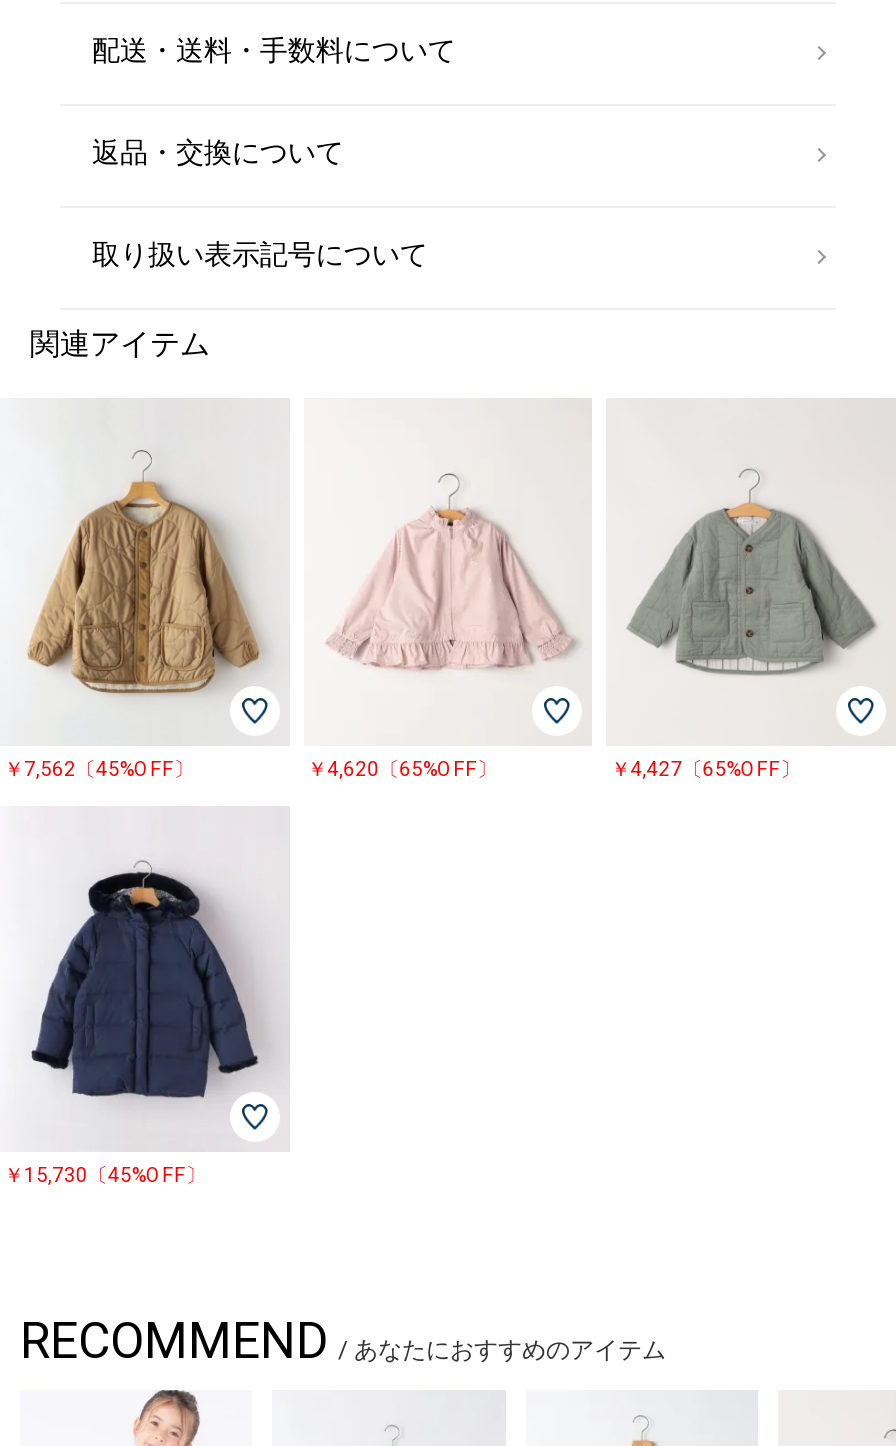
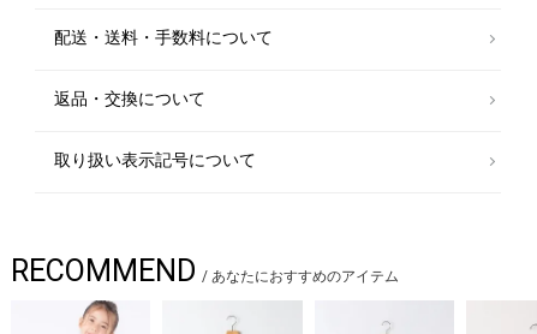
[30,327,210,363] 関連アイテム -> none
[4,398,890,780] [image] | ￥7,562〔45%OFF〕 | ￥4,620〔65%OFF〕 | ￥4,427〔65%OFF〕 -> none
[24,400,286,742] [image] -> none
[326,400,590,724] [image] -> none
[4,808,288,1186] [image] | ￥15,730〔45%OFF〕 -> none

